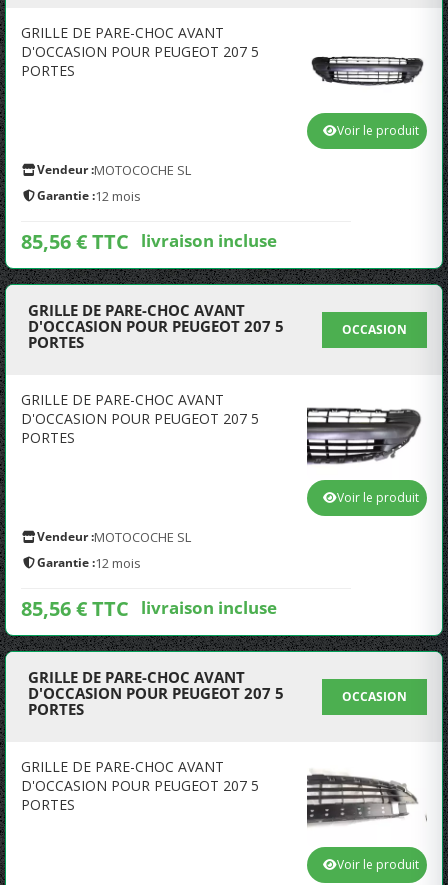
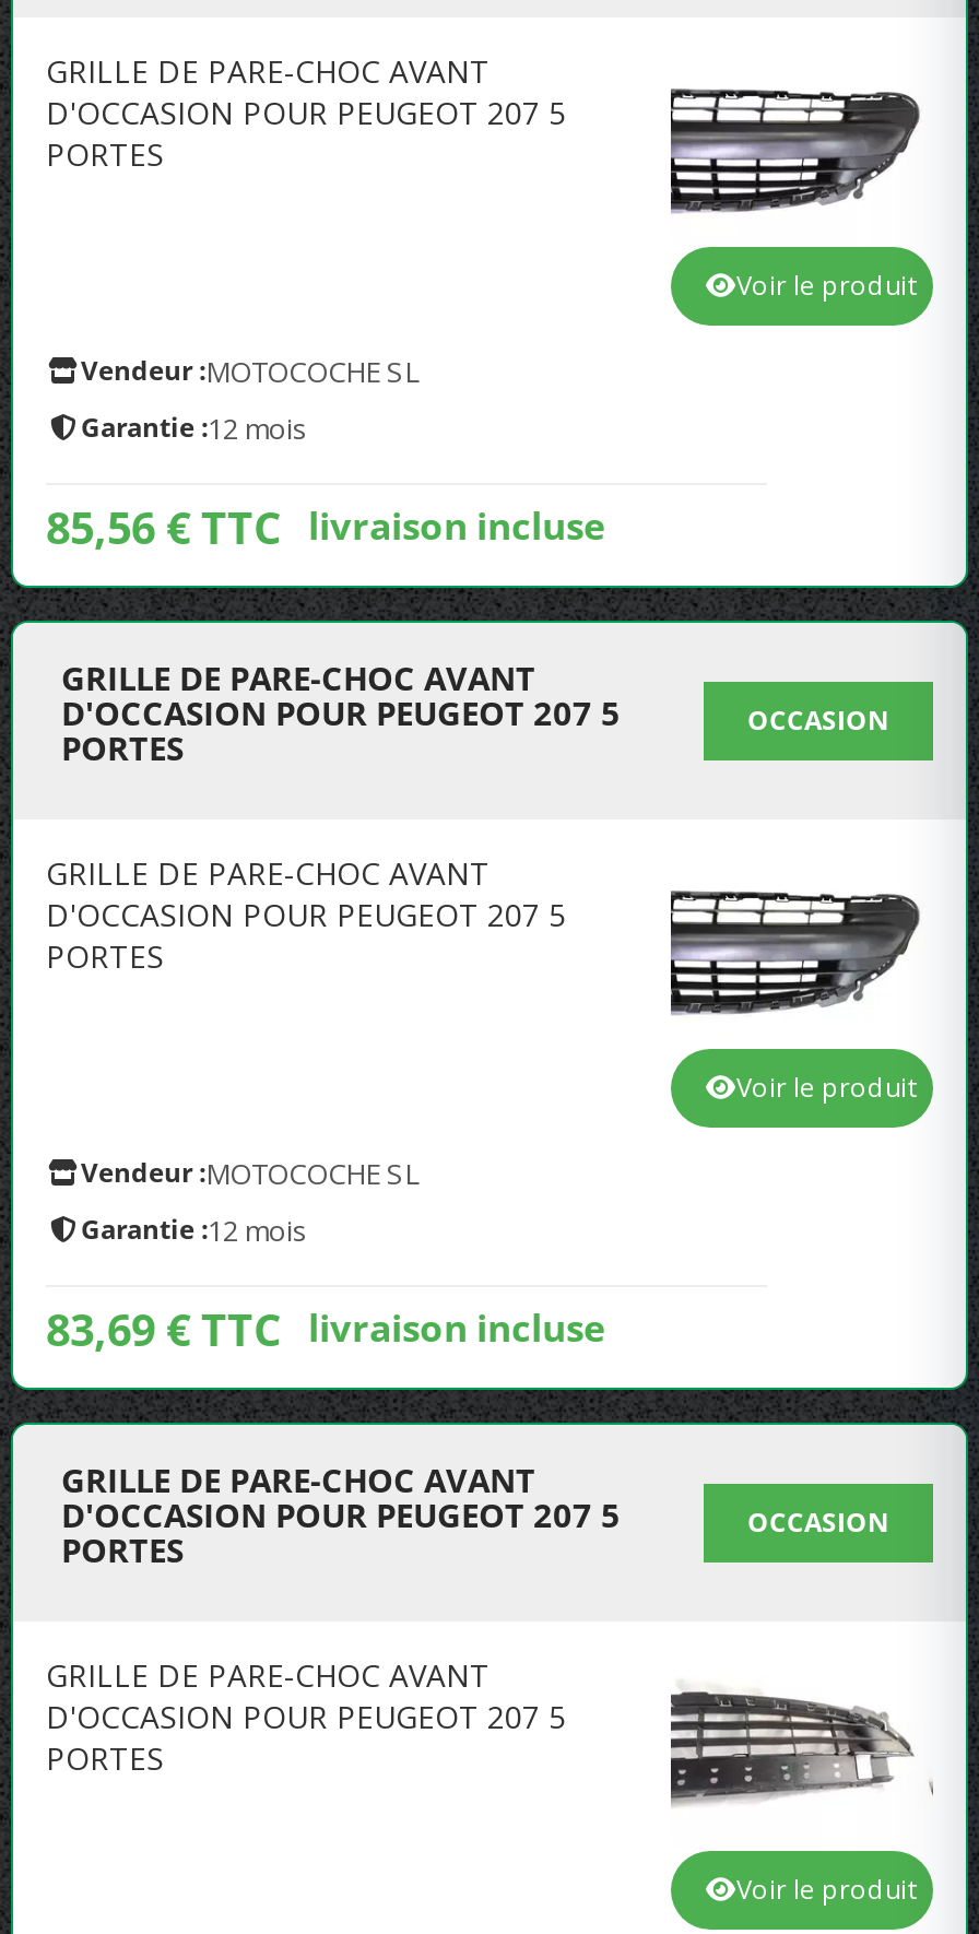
[307,41,424,97] [image] -> [669,87,924,214] [image]
[21,595,277,622] 85,56 € TTC livraison incluse -> [46,1300,605,1359] 83,69 € TTC livraison incluse

